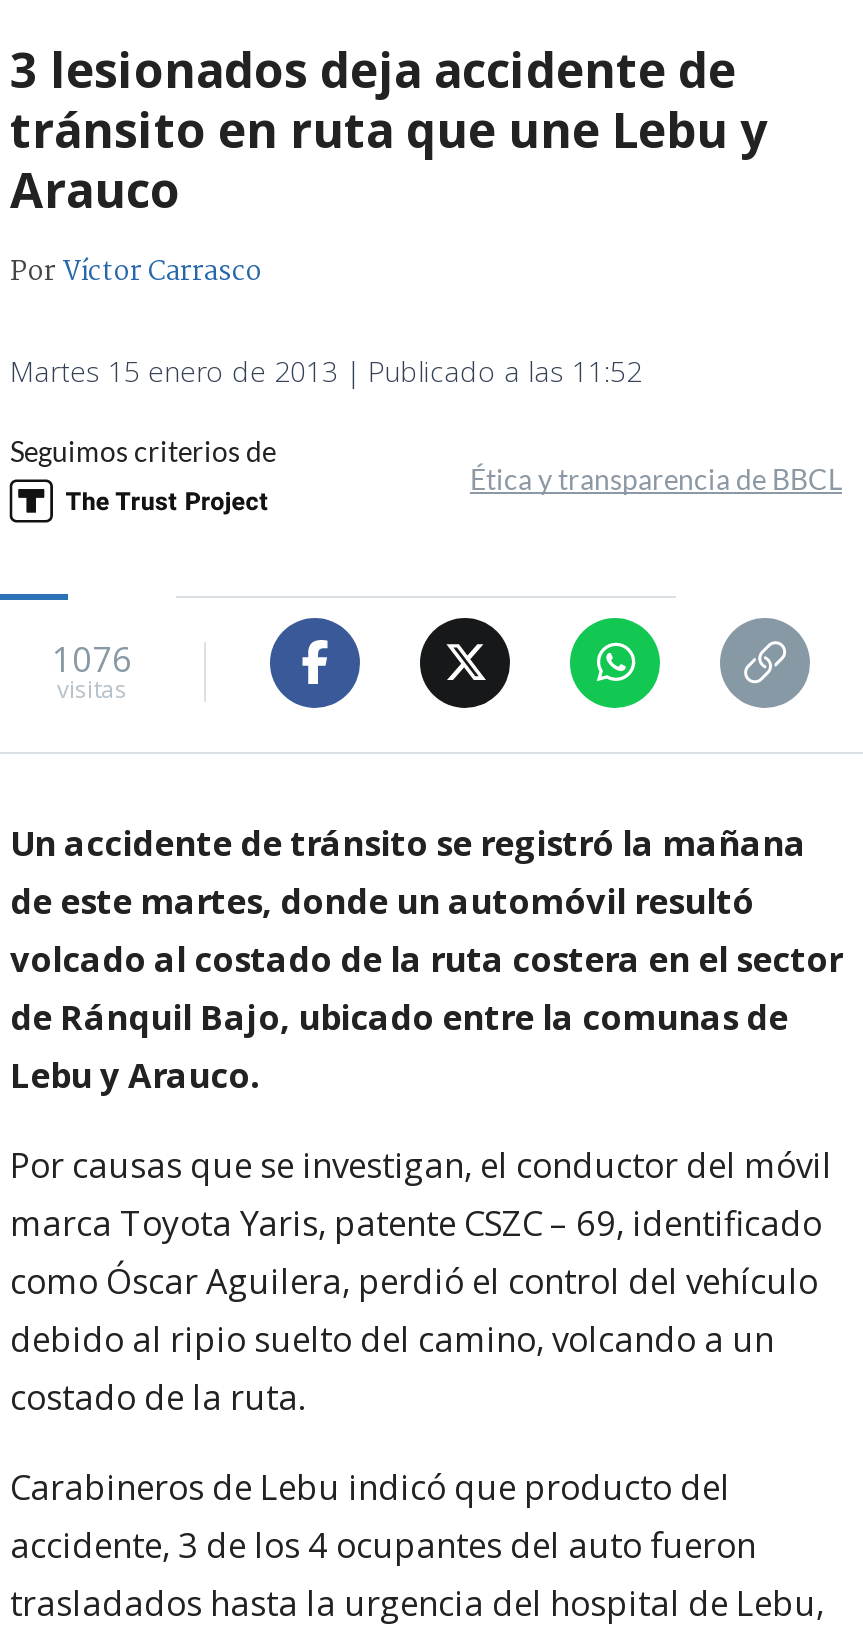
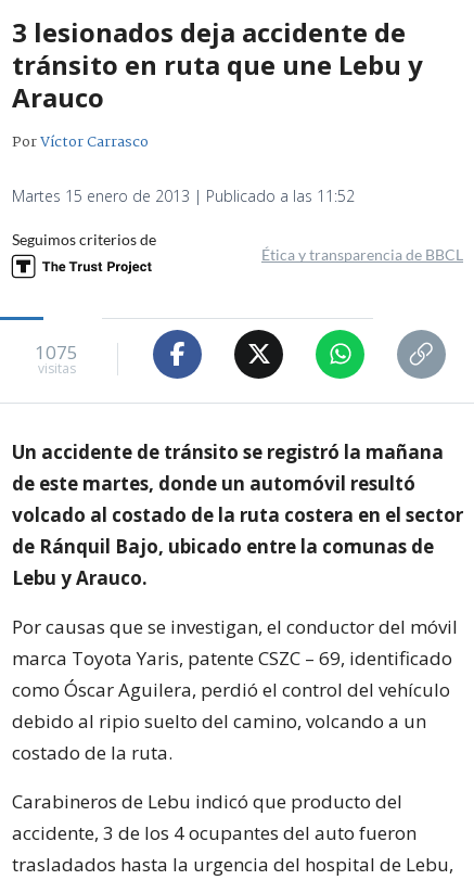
[52,637,132,683] 1076 -> [35,340,78,365] 1075

